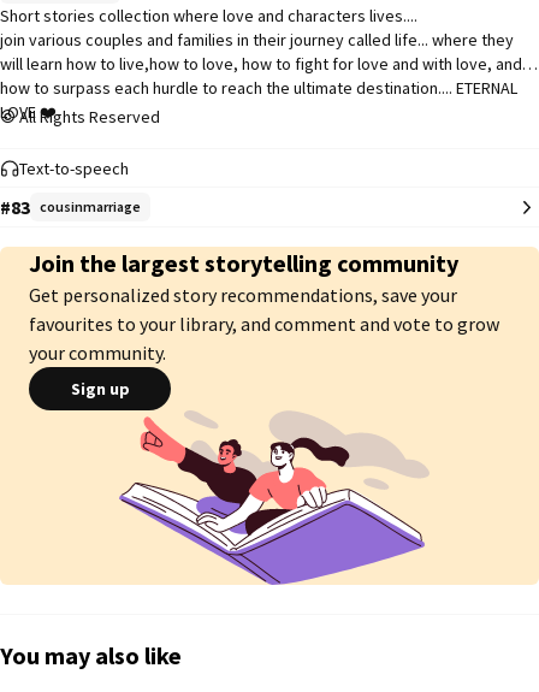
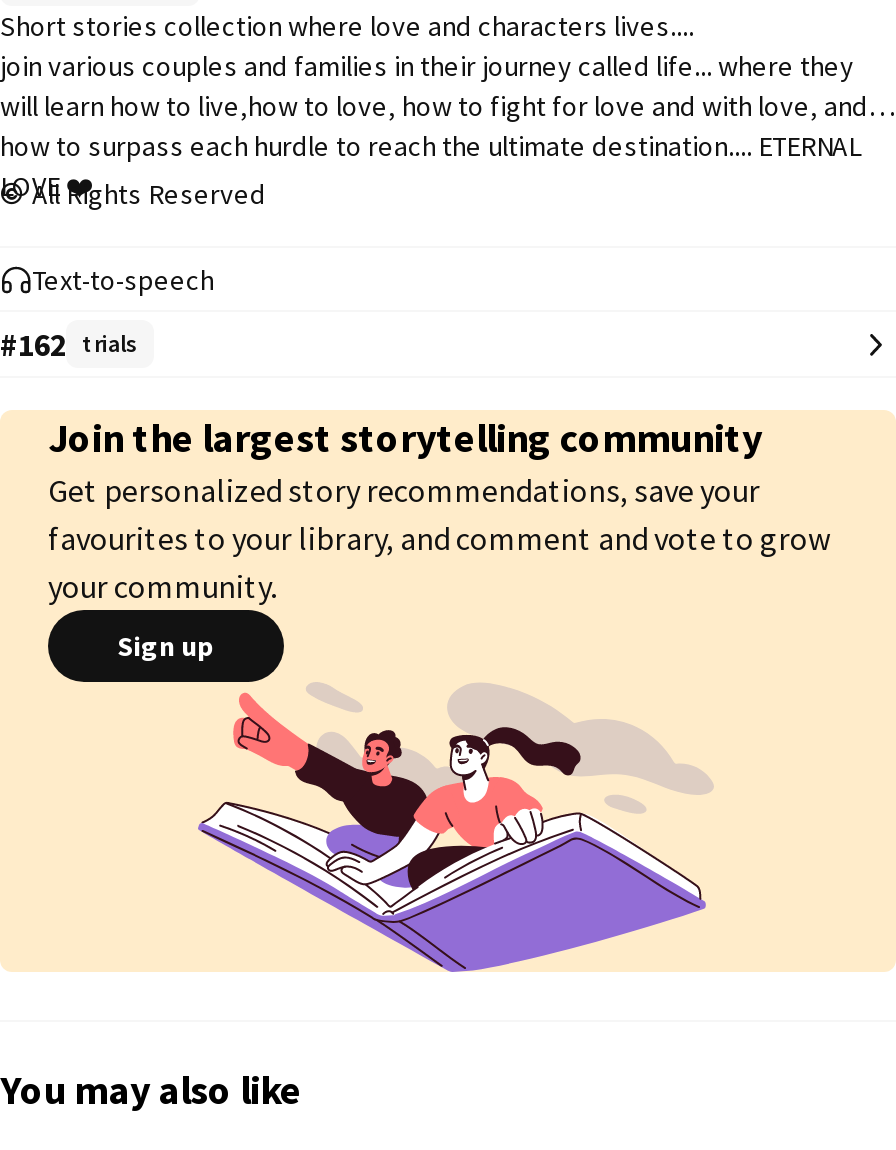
[0,195,141,219] #83 cousinmarriage -> [0,324,138,364] #162 trials

